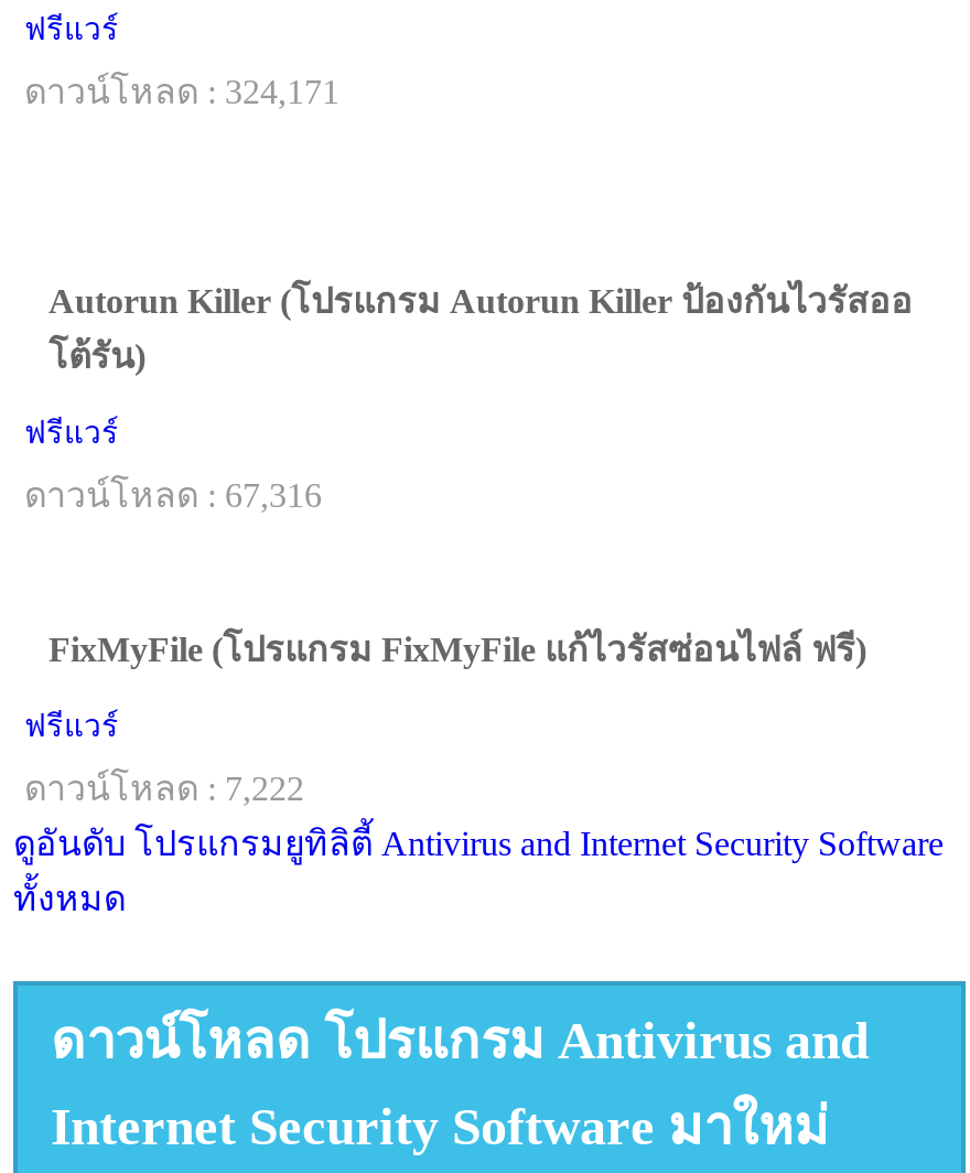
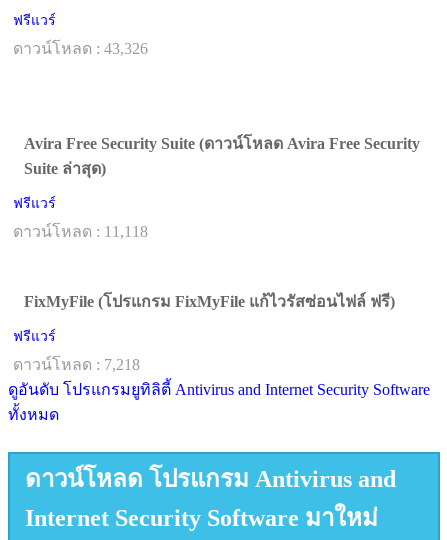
[24,73,339,110] ดาวน์โหลด : 324,171 -> [13,40,148,57] ดาวน์โหลด : 43,326
[48,282,913,320] Autorun Killer (โปรแกรม Autorun Killer ป้องกันไวรัสออ -> [24,135,420,152] Avira Free Security Suite (ดาวน์โหลด Avira Free Security
[48,337,145,375] โต้รัน) -> [24,160,106,177] Suite ล่าสุด)
[24,476,322,514] ดาวน์โหลด : 67,316 -> [13,223,148,240] ดาวน์โหลด : 11,118
[24,770,304,807] ดาวน์โหลด : 7,222 -> [13,356,140,373] ดาวน์โหลด : 7,218

